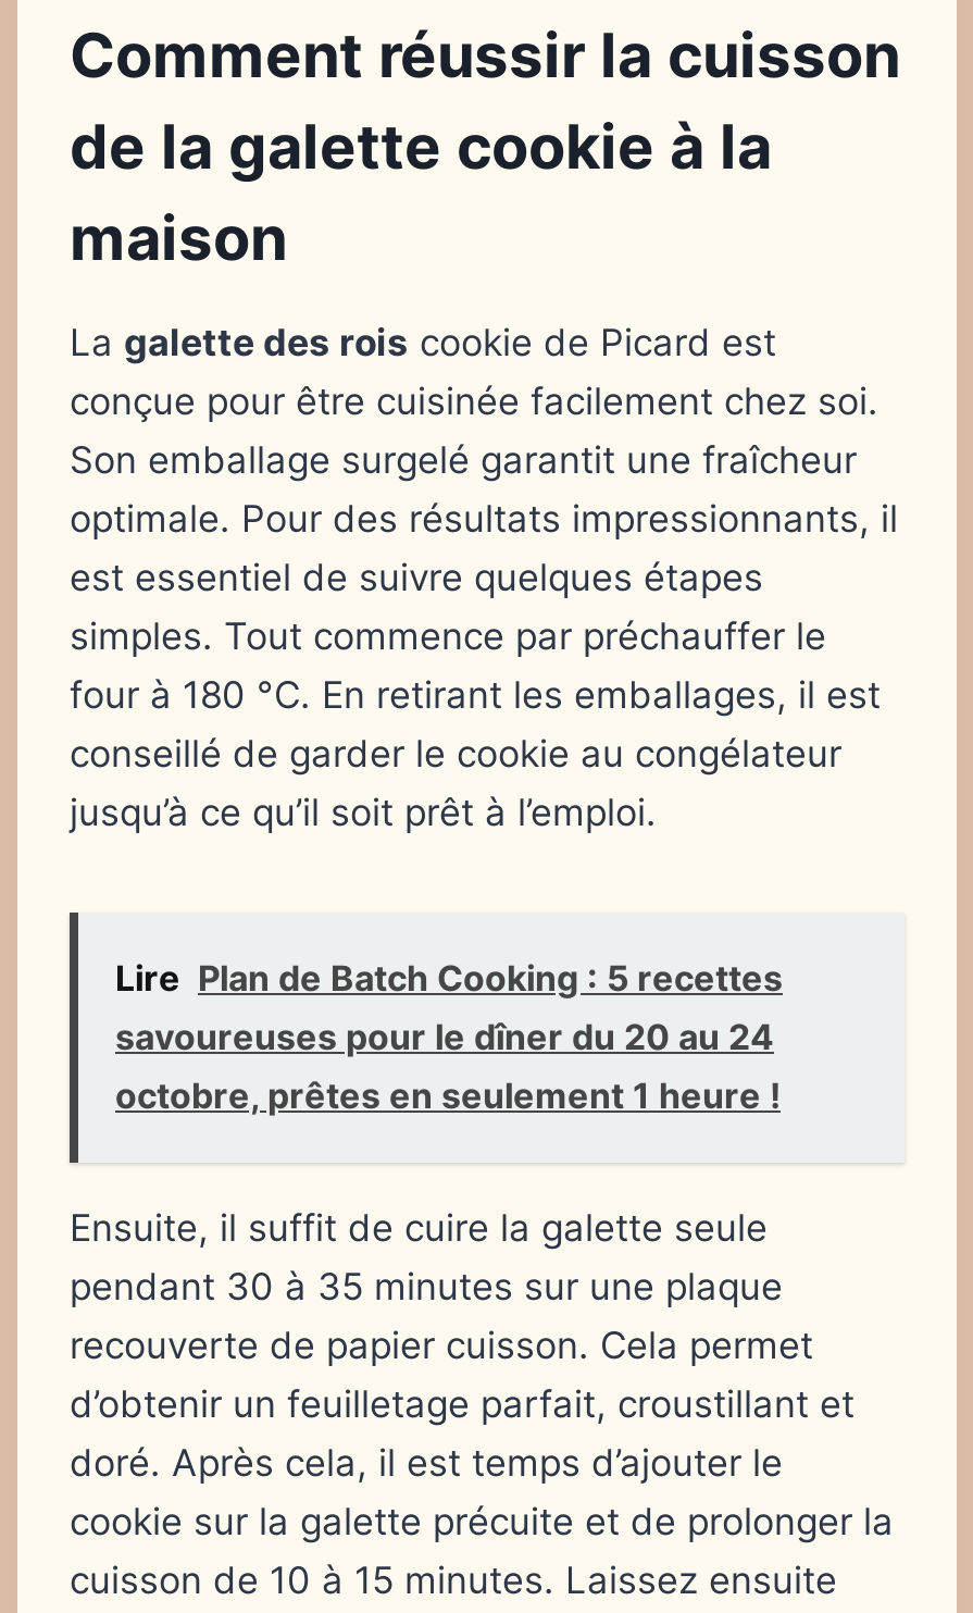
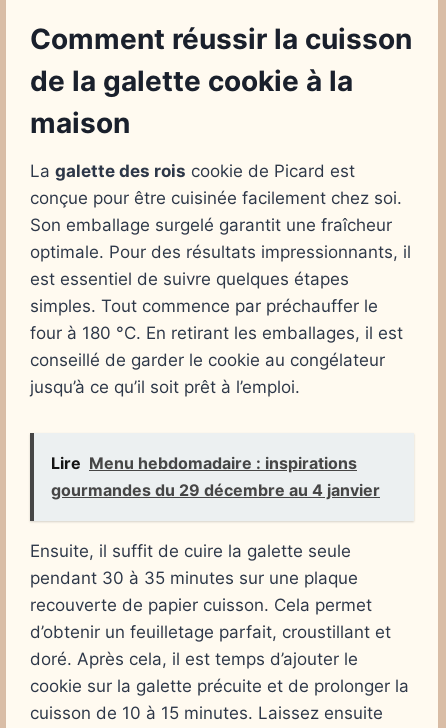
[115,956,783,1117] Lire Plan de Batch Cooking : 5 recettes | savoureuses pour le dîner du 20 au 24 | octobre, prêtes en seulement 1 heure ! -> [51,453,380,500] Lire Menu hebdomadaire : inspirations | gourmandes du 29 décembre au 4 janvier

